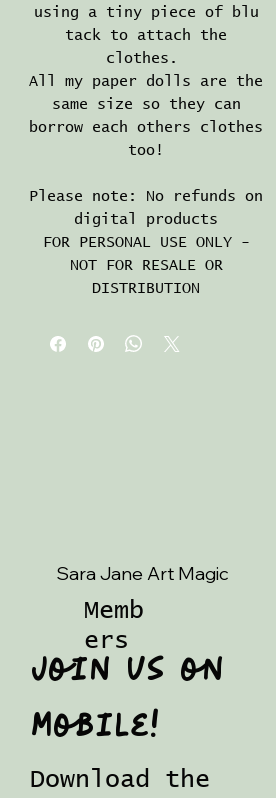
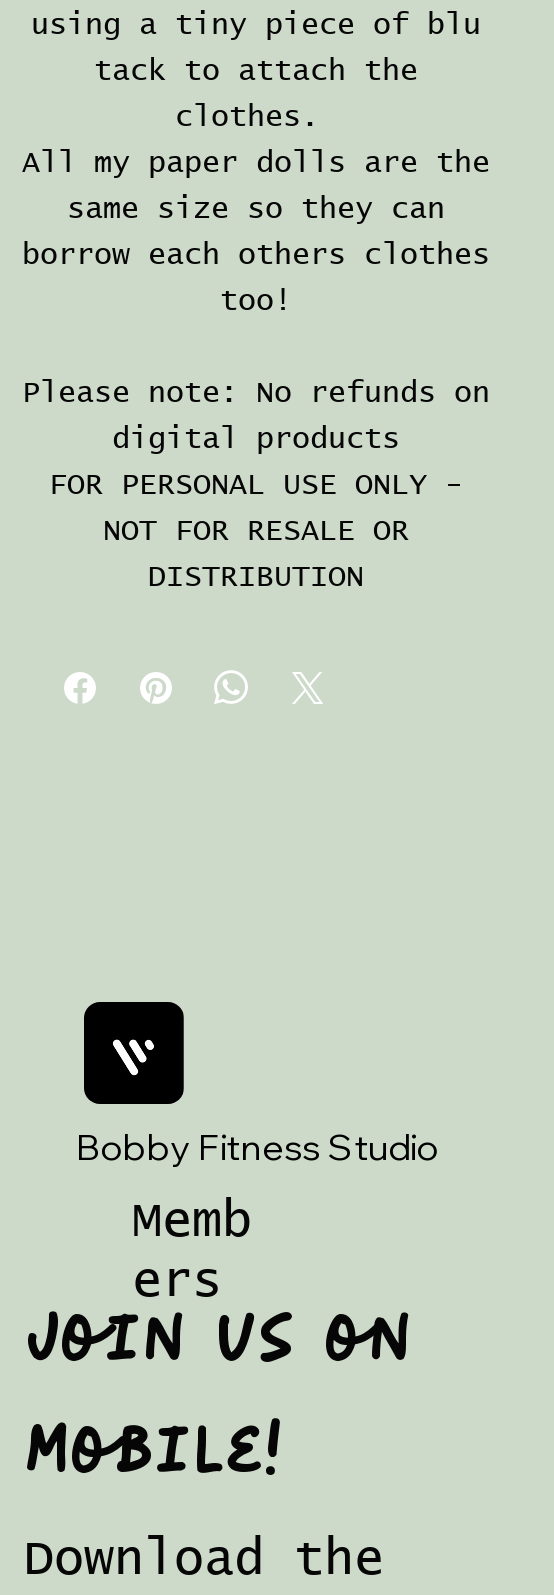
none -> [82,1000,186,1106] [image]
[56,562,229,585] Sara Jane Art Magic -> [76,1125,438,1171] Bobby Fitness Studio

